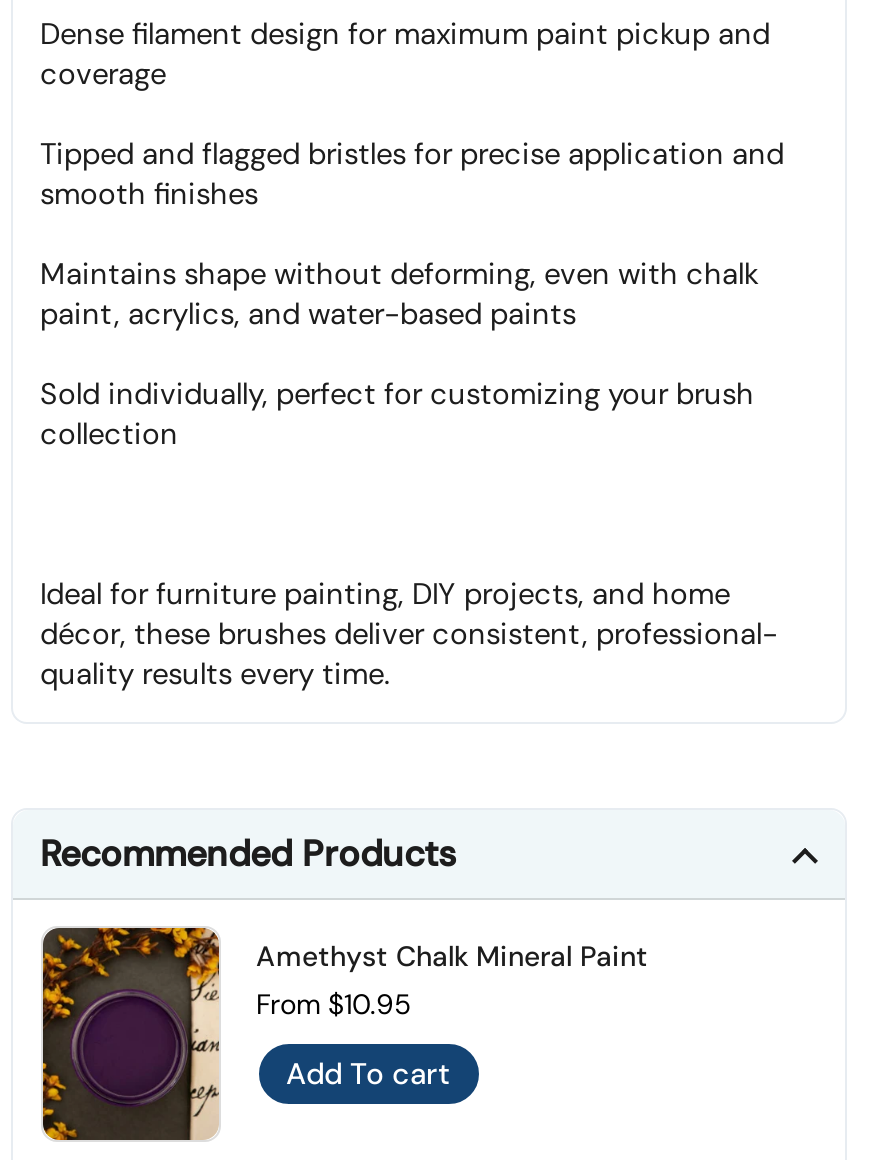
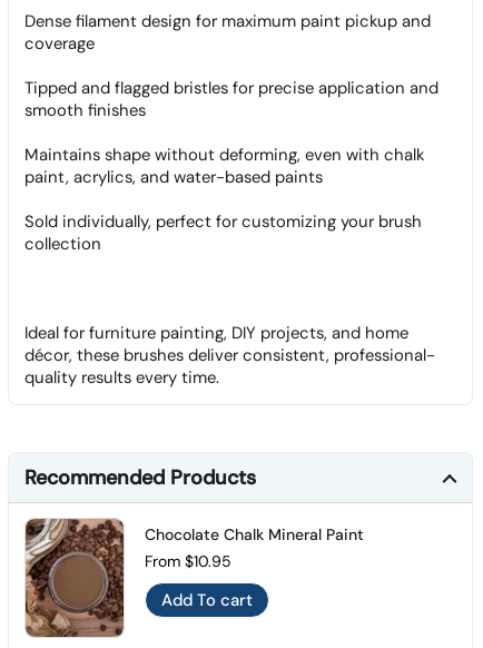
[41,926,648,1142] [image] | Amethyst Chalk Mineral Paint -> [24,518,363,638] [image] | Chocolate Chalk Mineral Paint

